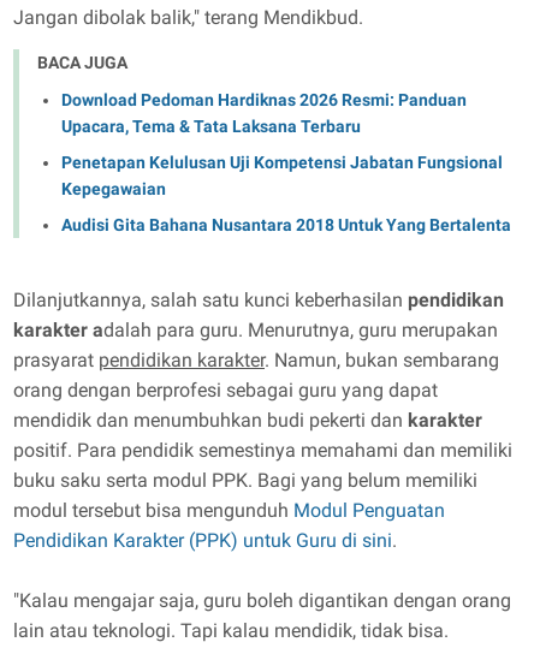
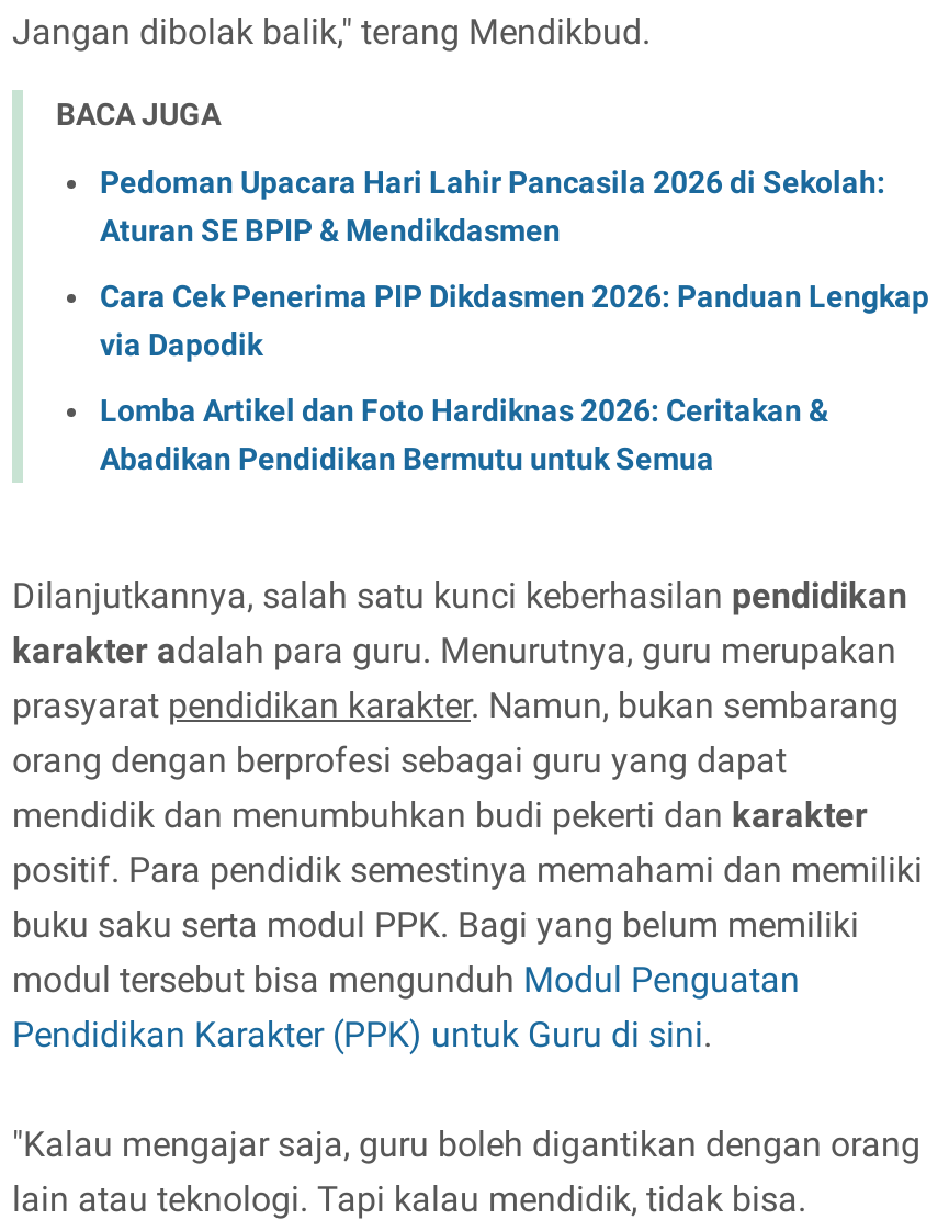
[61,90,467,136] Download Pedoman Hardiknas 2026 Resmi: Panduan | Upacara, Tema & Tata Laksana Terbaru -> [100,165,885,248] Pedoman Upacara Hari Lahir Pancasila 2026 di Sekolah: | Aturan SE BPIP & Mendikdasmen
[61,153,503,199] Penetapan Kelulusan Uji Kompetensi Jabatan Fungsional | Kepegawaian -> [100,279,929,362] Cara Cek Penerima PIP Dikdasmen 2026: Panduan Lengkap | via Dapodik
[61,215,511,235] Audisi Gita Bahana Nusantara 2018 Untuk Yang Bertalenta -> [100,393,828,477] Lomba Artikel dan Foto Hardiknas 2026: Ceritakan & | Abadikan Pendidikan Bermutu untuk Semua

